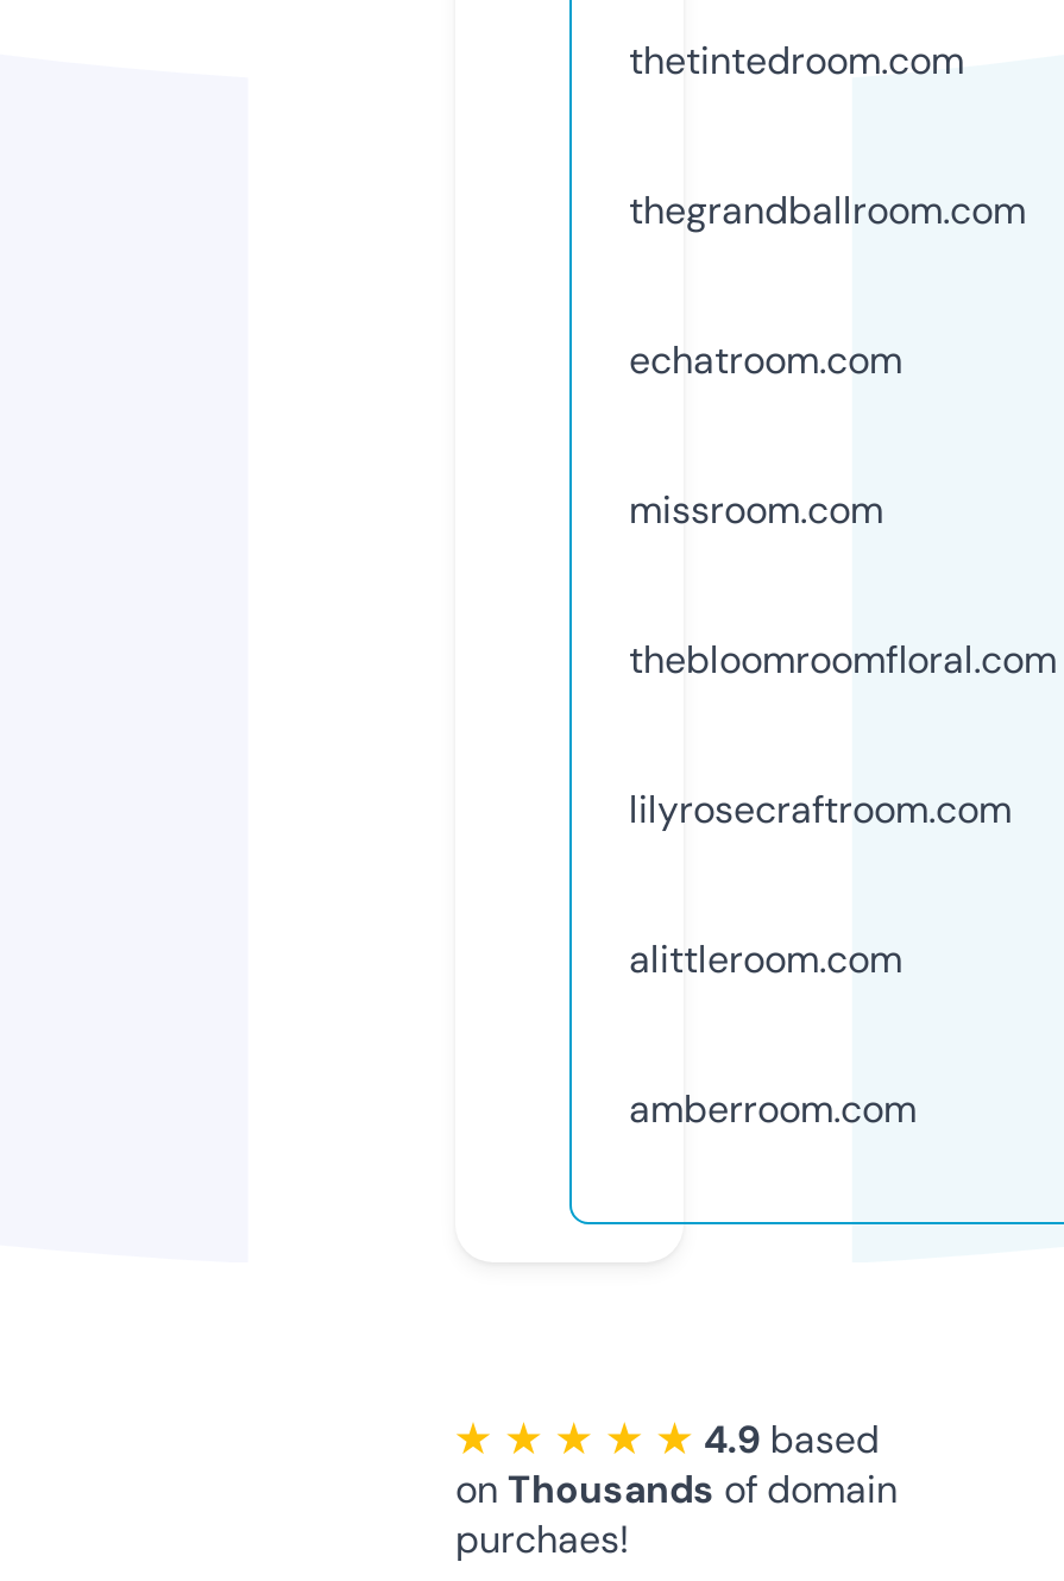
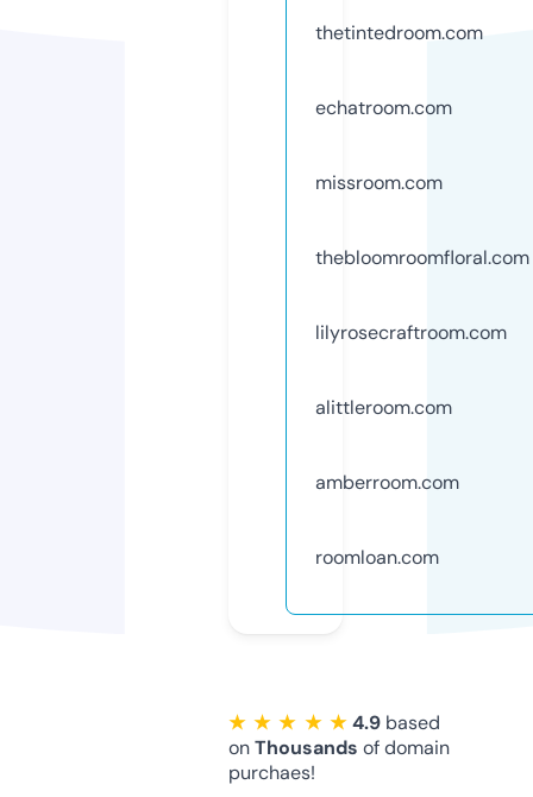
[629,185,1026,235] thegrandballroom.com -> none
moved [629,335,1057,1134] -> [315,95,529,495]: echatroom.com | missroom.com | thebloomroomfloral.com | lilyrosecraftroom.com | alittleroom.com | amberroom.com
none -> [315,545,439,570] roomloan.com

